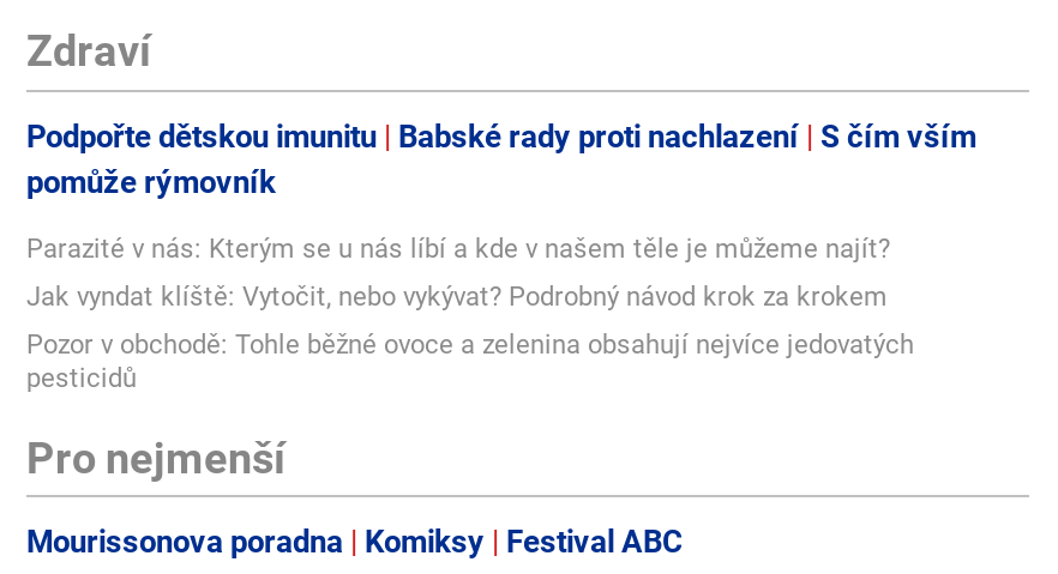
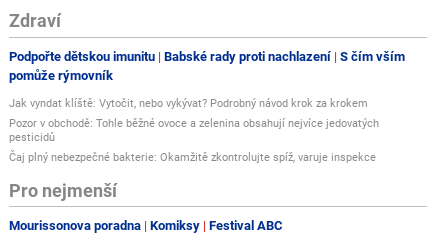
[26,233,890,264] Parazité v nás: Kterým se u nás líbí a kde v našem těle je můžeme najít? -> none
moved [26,281,914,393] -> [9,97,379,144]: Jak vyndat klíště: Vytočit, nebo vykývat? Podrobný návod krok za krokem | Pozor v obchodě: Tohle běžné ovoce a zelenina obsahují nejvíce jedovatých | pesticidů
none -> [9,151,376,164] Čaj plný nebezpečné bakterie: Okamžitě zkontrolujte spíž, varuje inspekce

